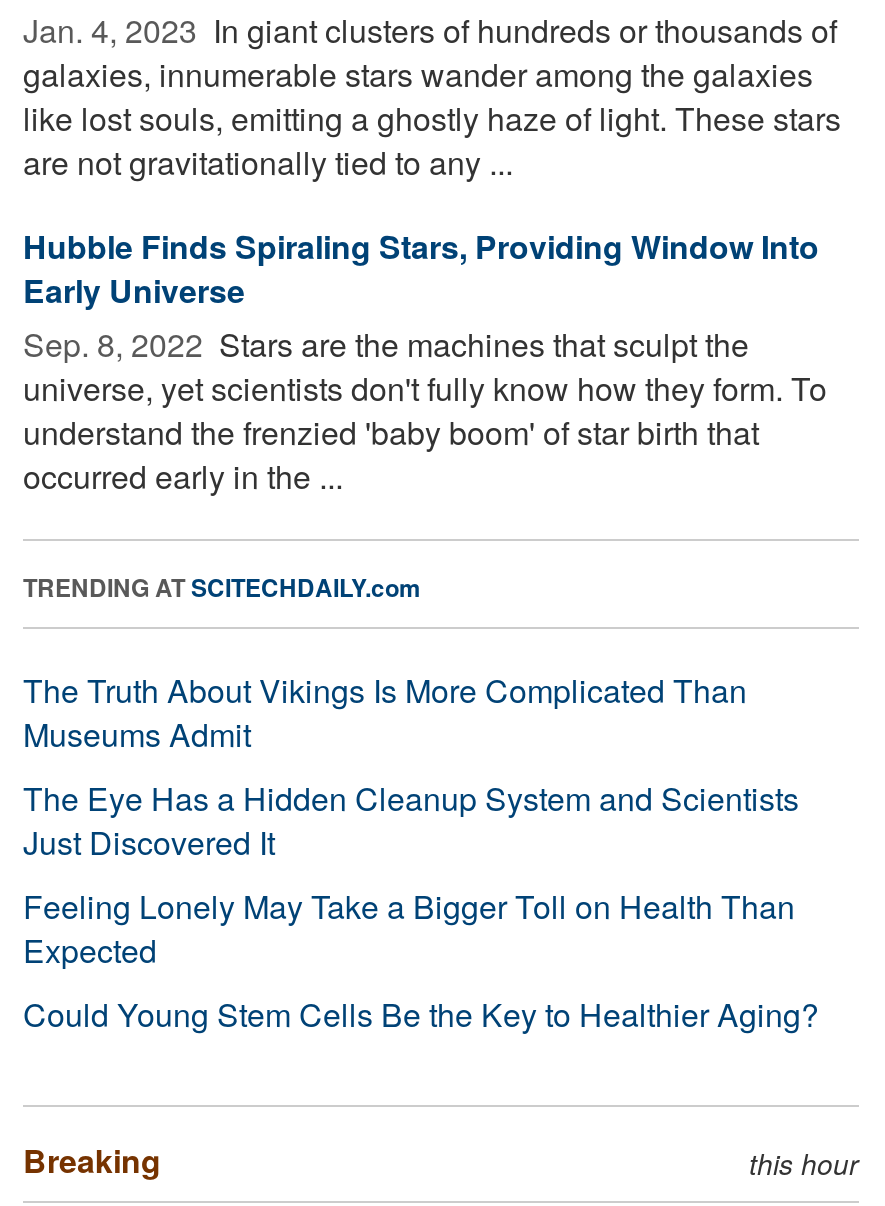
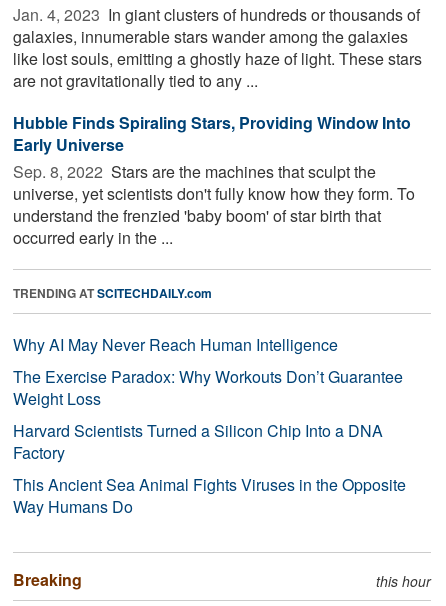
[23,666,819,1036] The Truth About Vikings Is More Complicated Than | Museums Admit | The Eye Has a Hidden Cleanup System and Scientists | Just Discovered It | Feeling Lonely May Take a Bigger Toll on Health Than | Expected | Could Young Stem Cells Be the Key to Healthier Aging? -> [13,333,406,518] Why AI May Never Reach Human Intelligence | The Exercise Paradox: Why Workouts Don’t Guarantee | Weight Loss | Harvard Scientists Turned a Silicon Chip Into a DNA | Factory | This Ancient Sea Animal Fights Viruses in the Opposite | Way Humans Do

